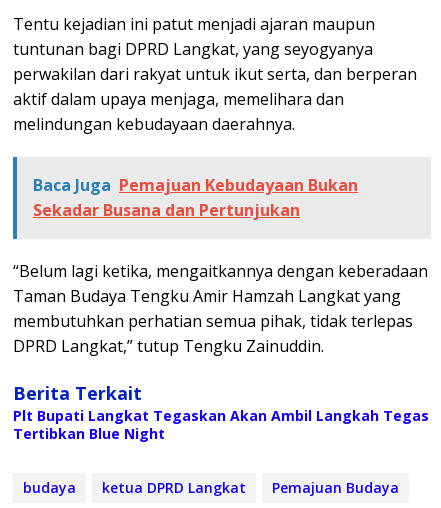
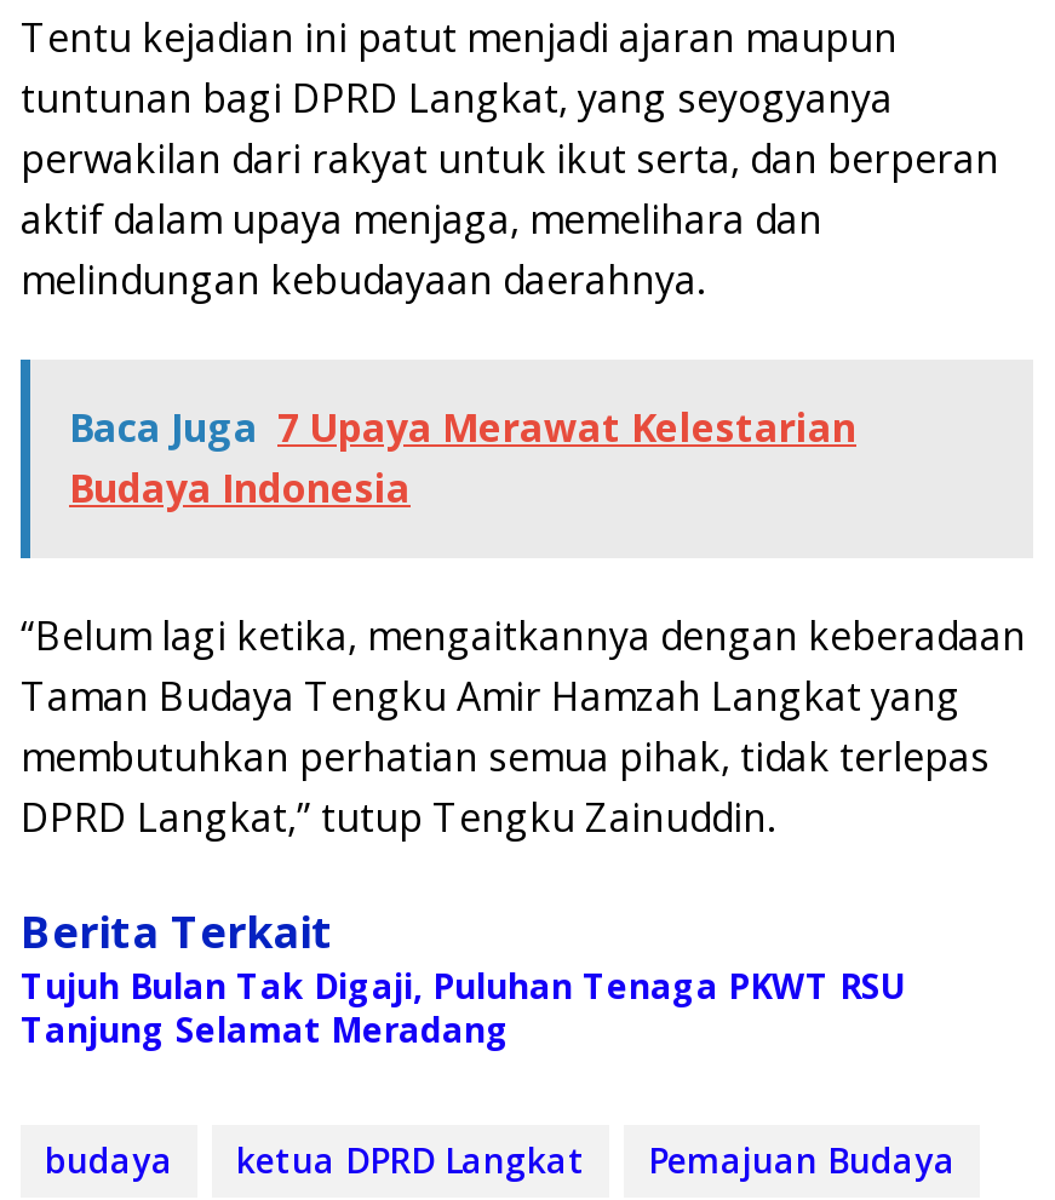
[33,174,358,221] Baca Juga Pemajuan Kebudayaan Bukan | Sekadar Busana dan Pertunjukan -> [69,400,856,514] Baca Juga 7 Upaya Merawat Kelestarian | Budaya Indonesia
[13,406,429,443] Plt Bupati Langkat Tegaskan Akan Ambil Langkah Tegas | Tertibkan Blue Night -> [21,962,905,1052] Tujuh Bulan Tak Digaji, Puluhan Tenaga PKWT RSU | Tanjung Selamat Meradang

